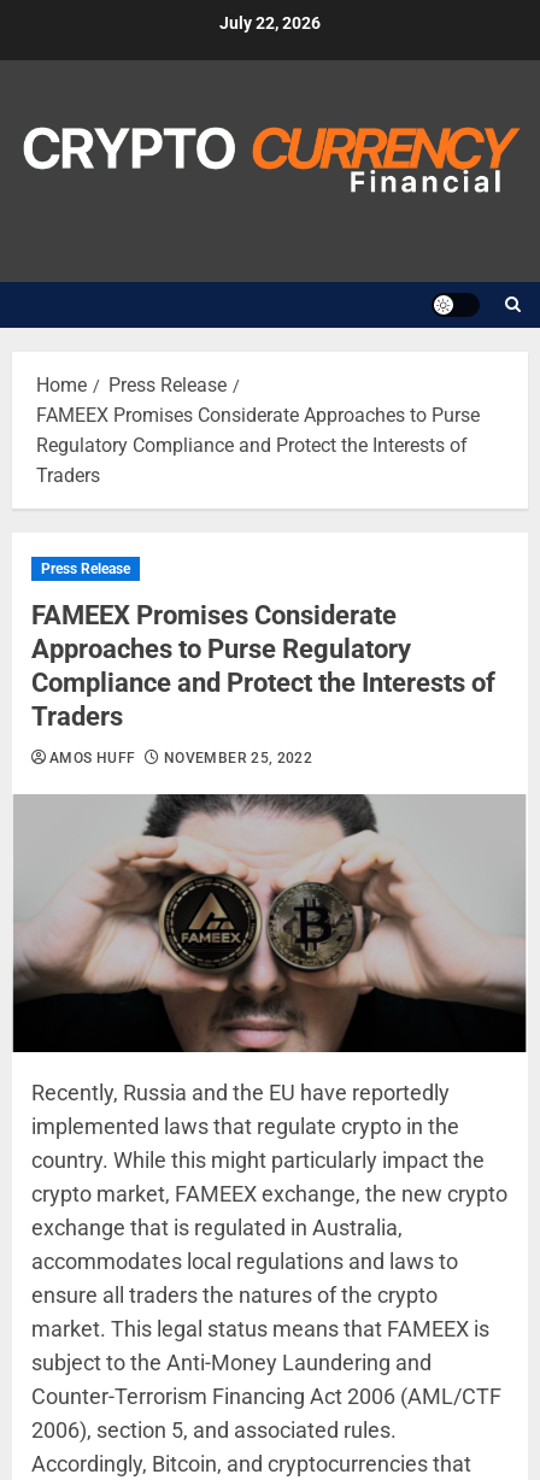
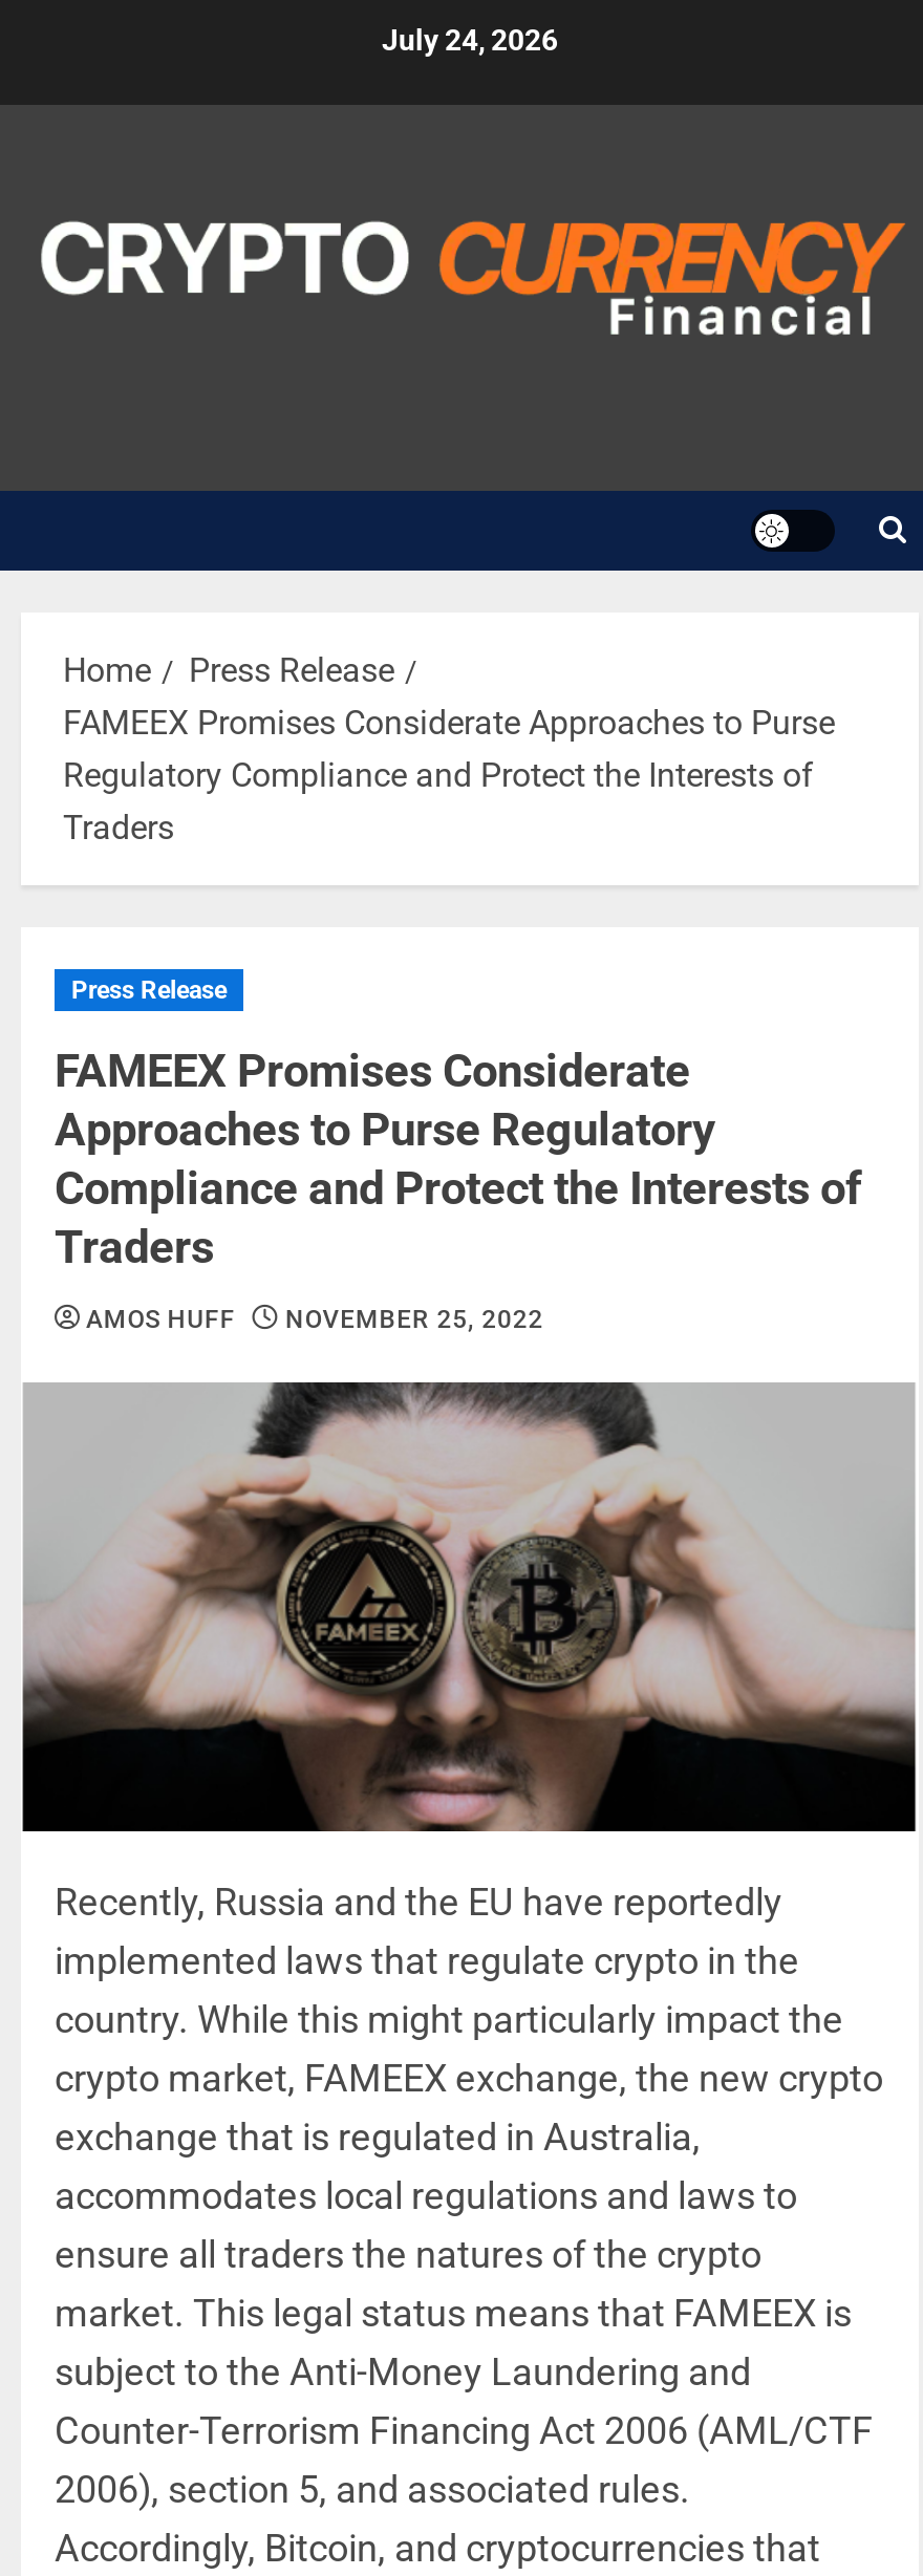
[219,13,321,32] July 22, 2026 -> [382,22,558,56] July 24, 2026

